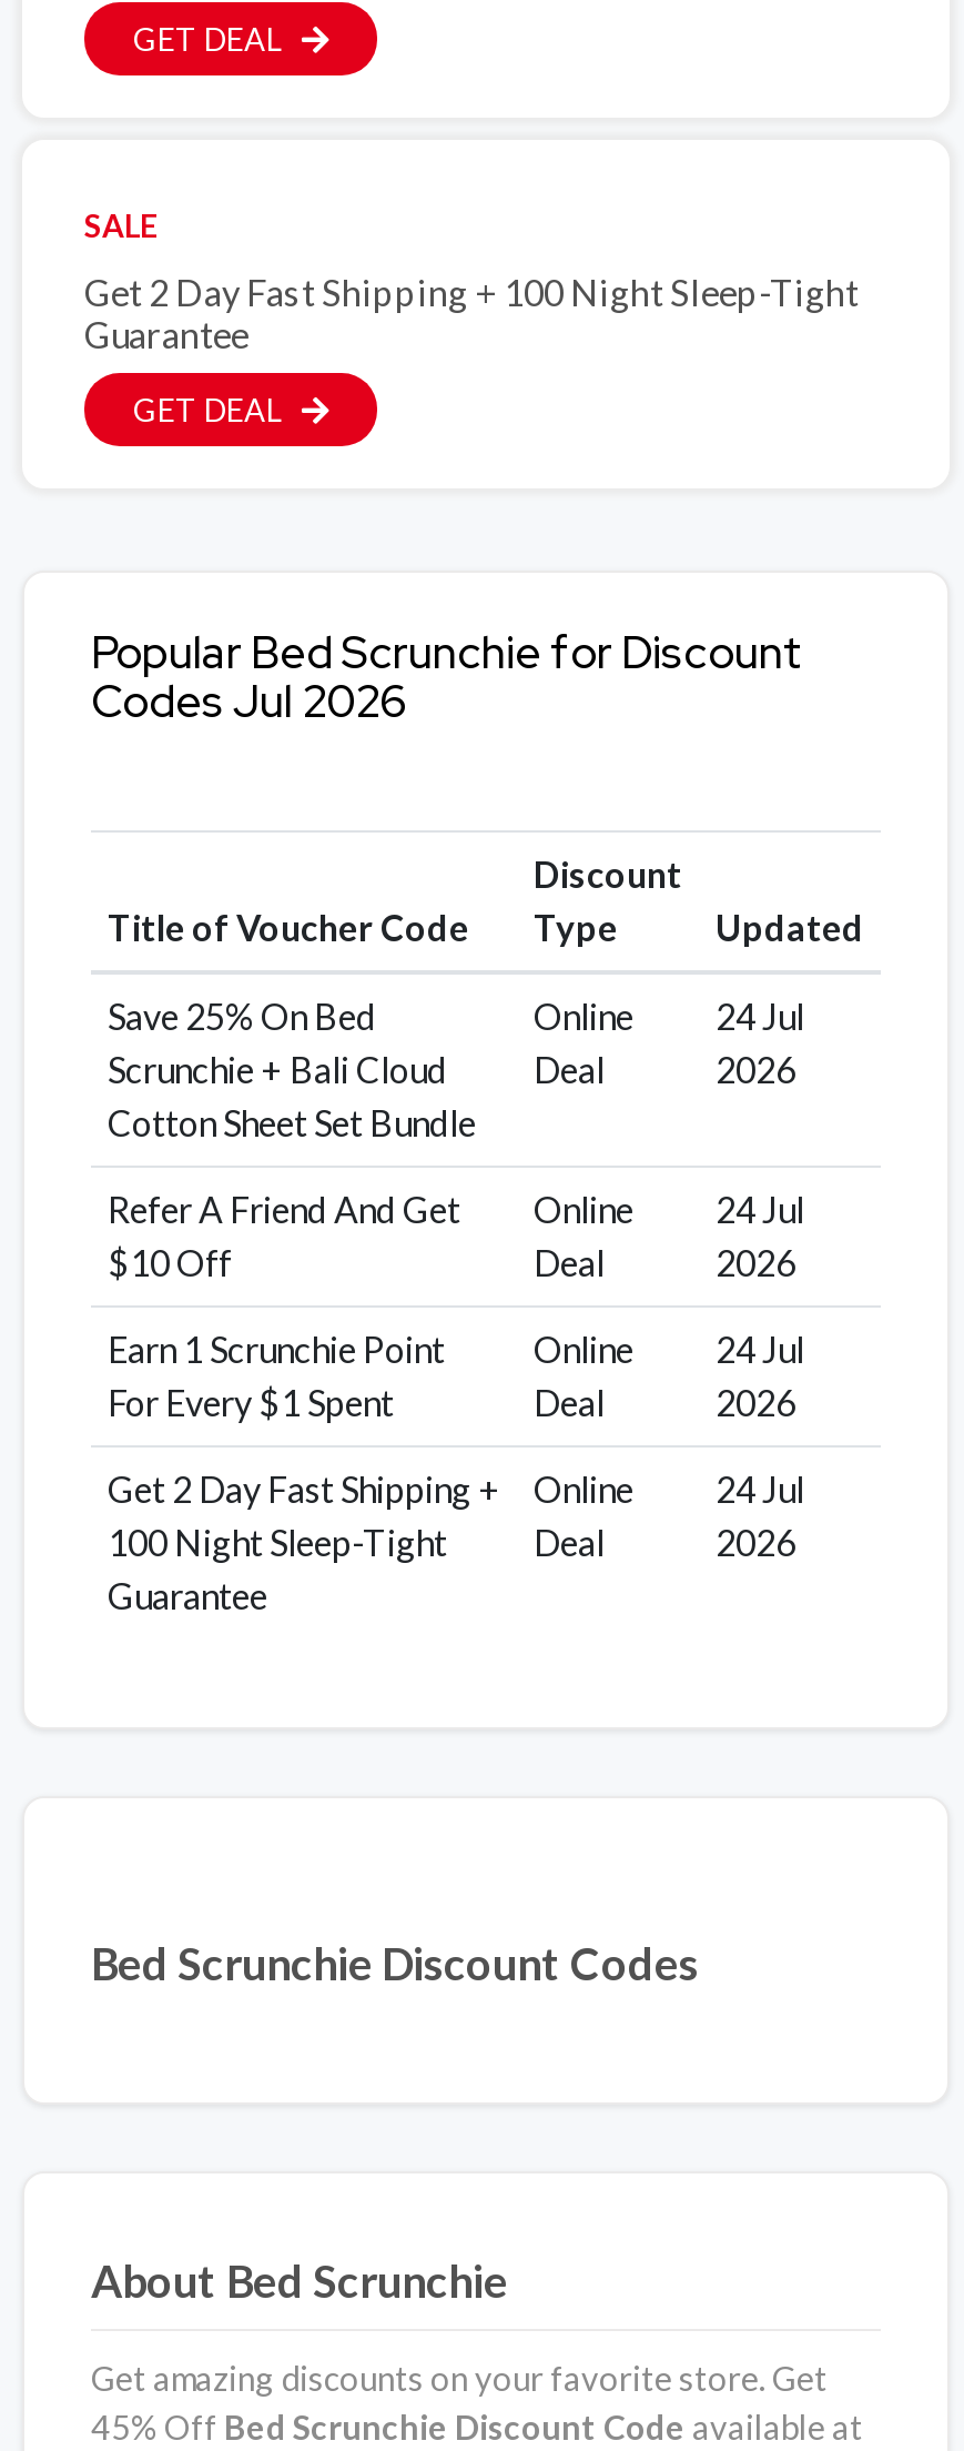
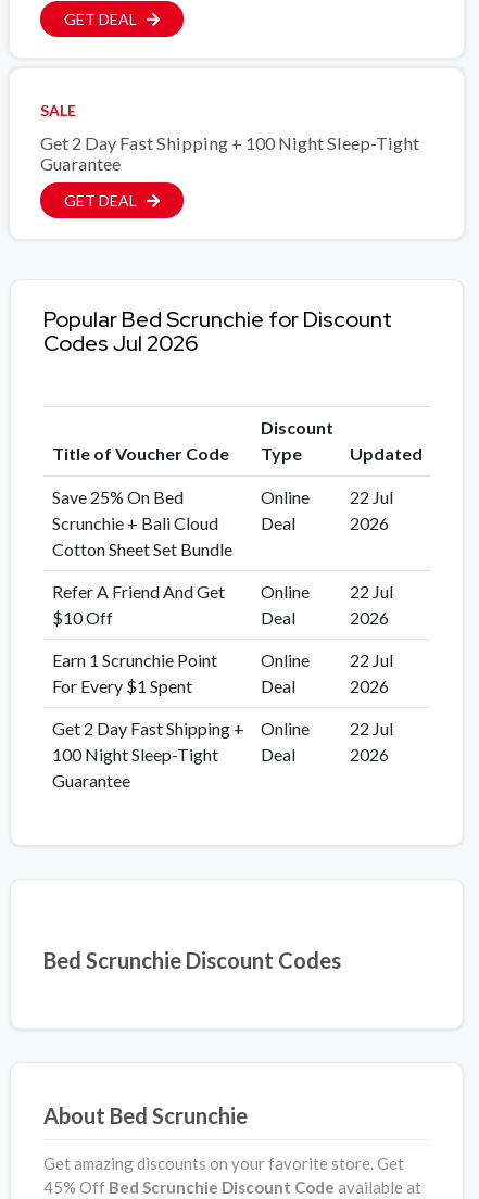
[534,995,804,1037] Online 24 Jul -> [260,487,393,508] Online 22 Jul
[108,1188,804,1231] Refer A Friend And Get Online 24 Jul -> [52,581,393,602] Refer A Friend And Get Online 22 Jul
[534,1328,804,1370] Online 24 Jul -> [260,650,393,670] Online 22 Jul
[108,1468,804,1510] Get 2 Day Fast Shipping + Online 24 Jul -> [52,718,393,739] Get 2 Day Fast Shipping + Online 22 Jul

